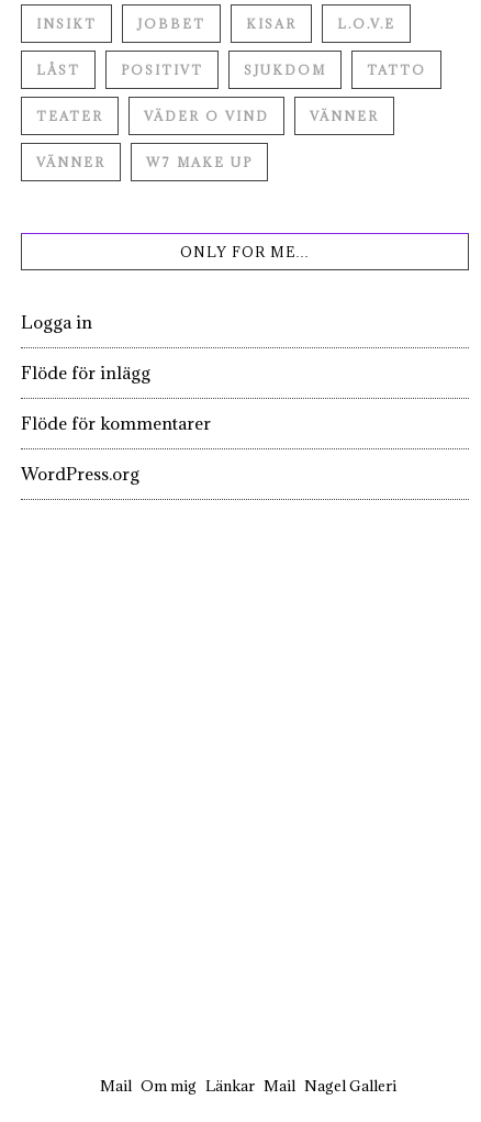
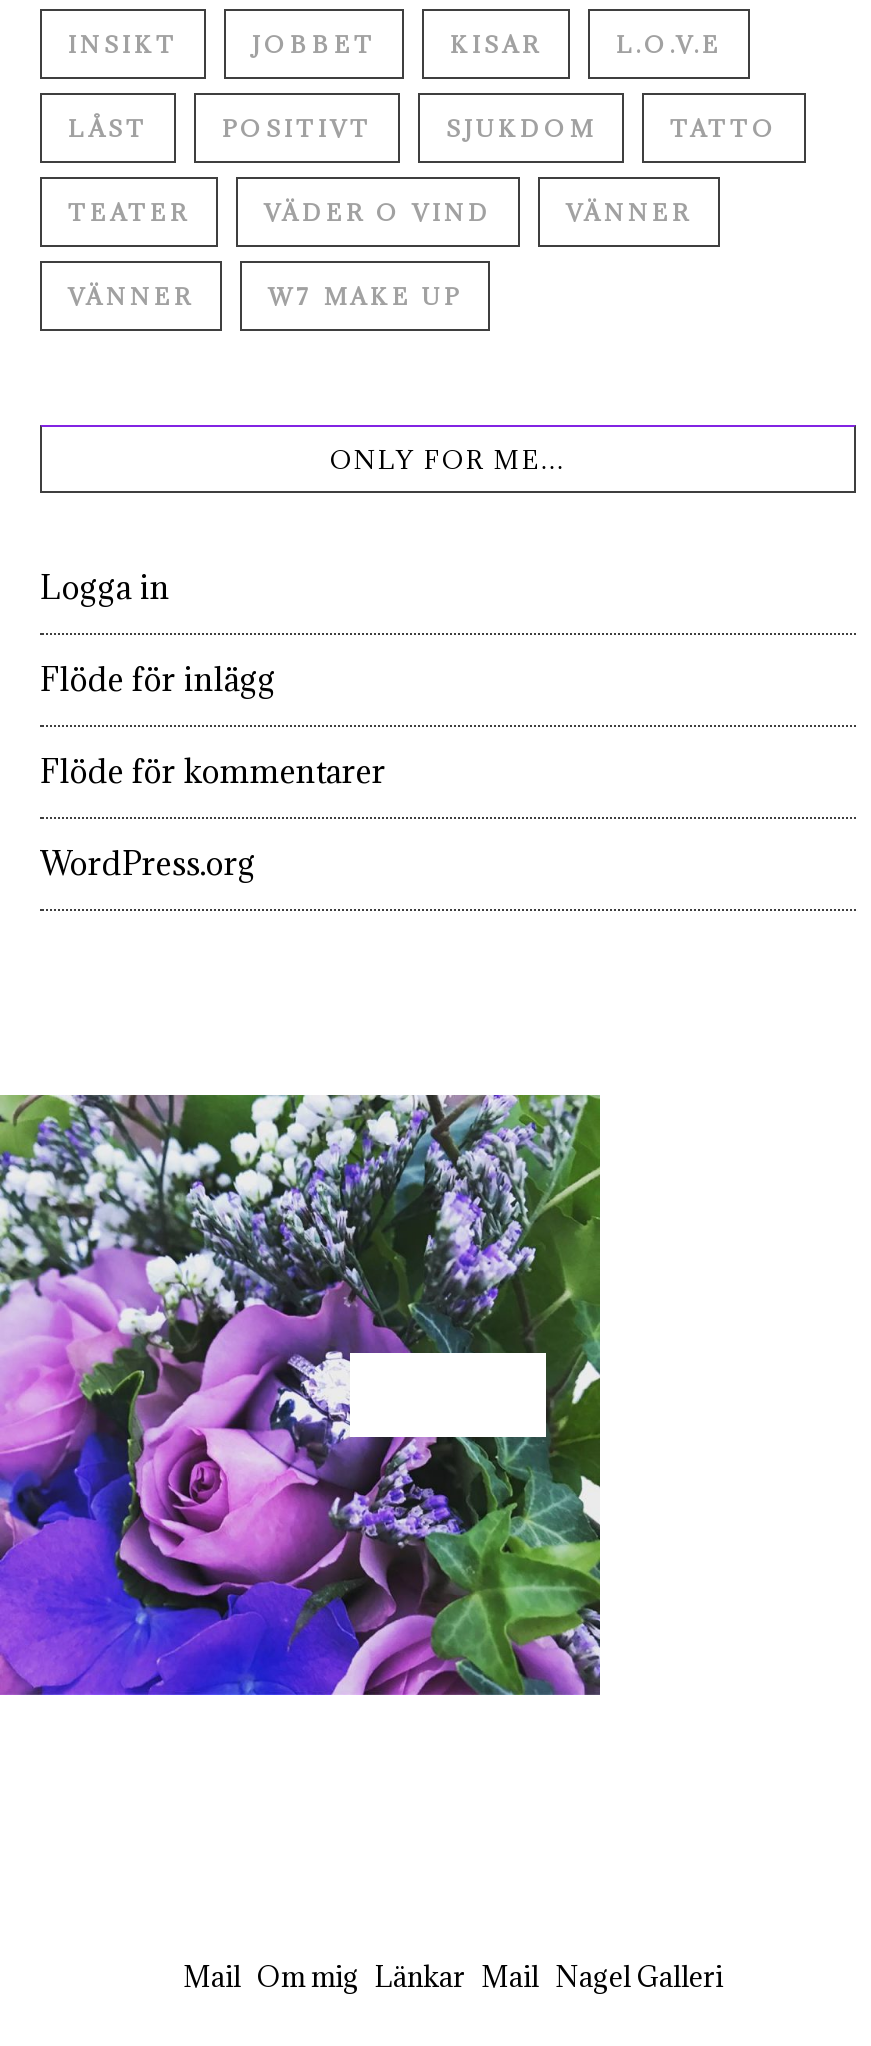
none -> [6,1093,602,1697] [image]

